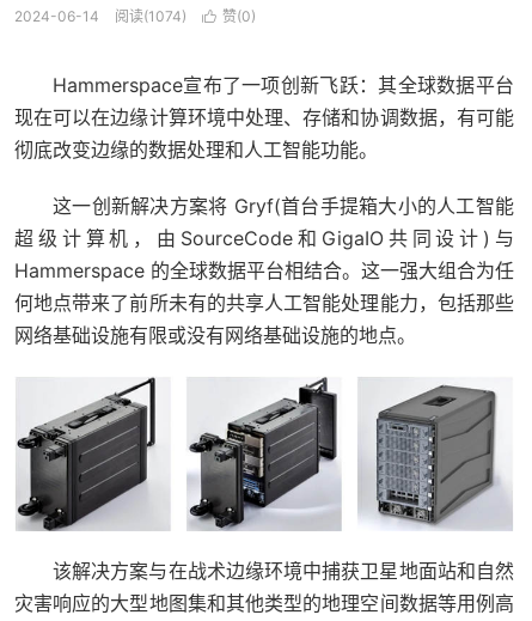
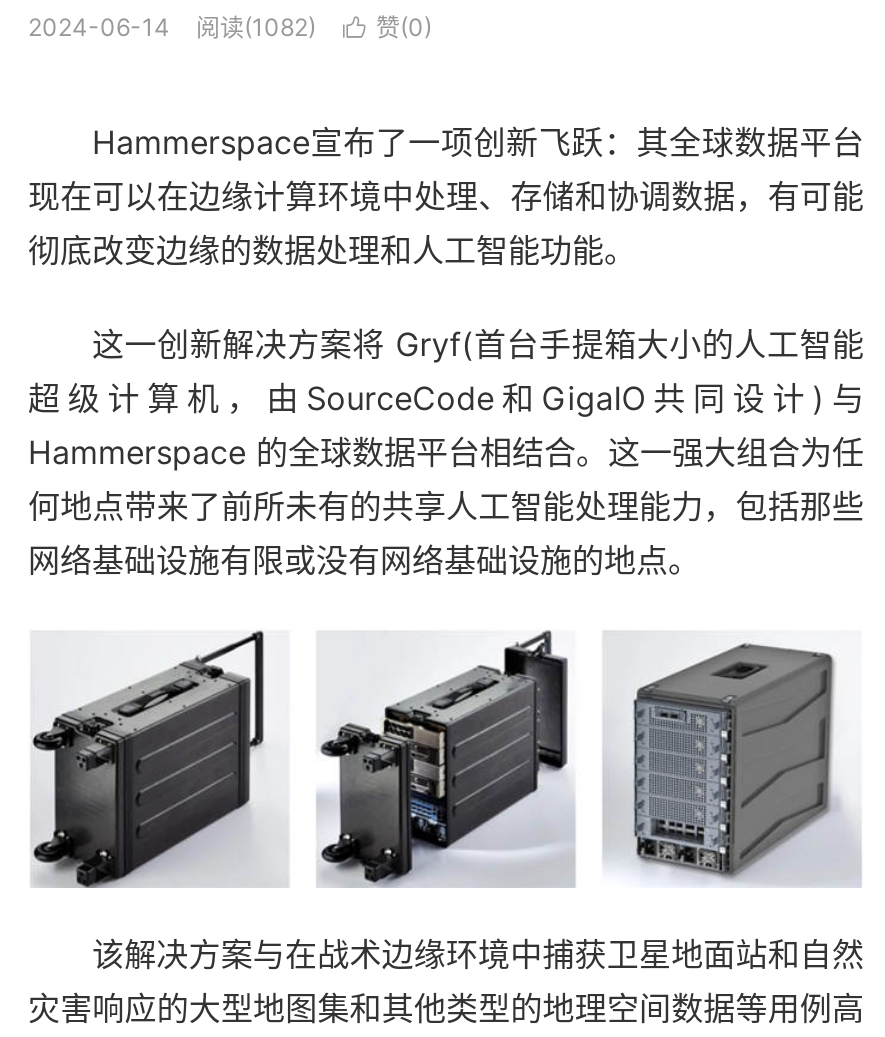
[115,7,186,25] 阅读(1074) -> [196,12,316,42] 阅读(1082)

